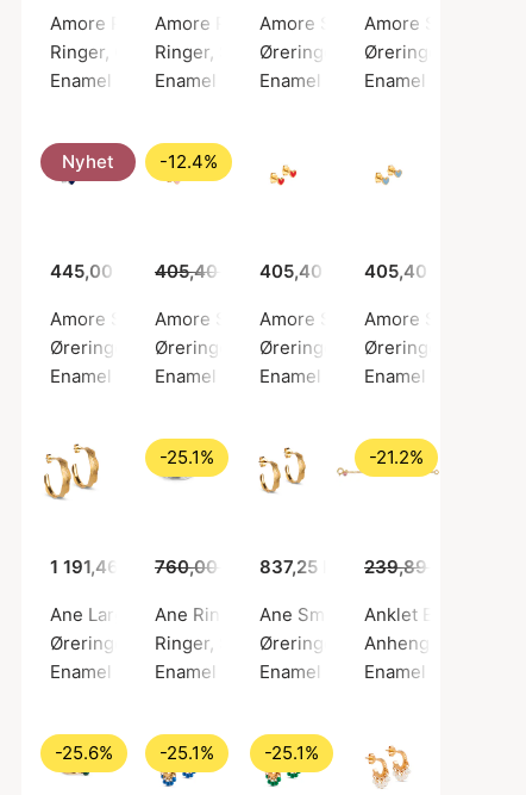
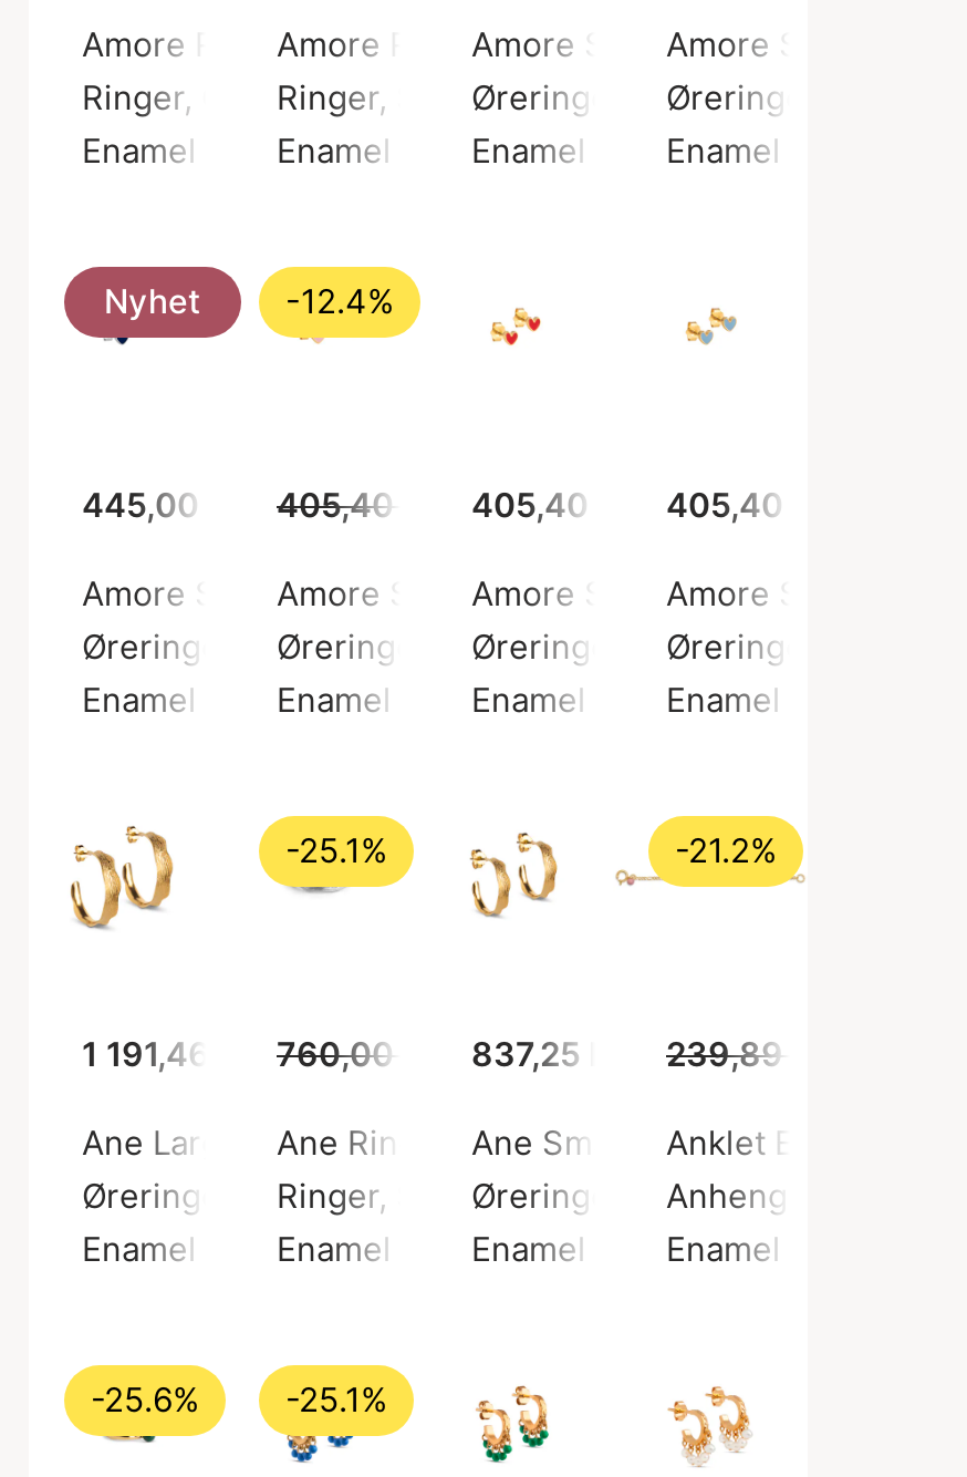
[264,741,319,764] -25.1% -> none

